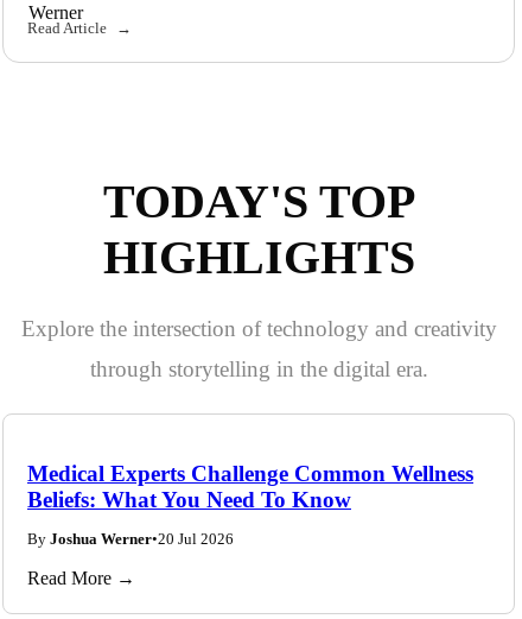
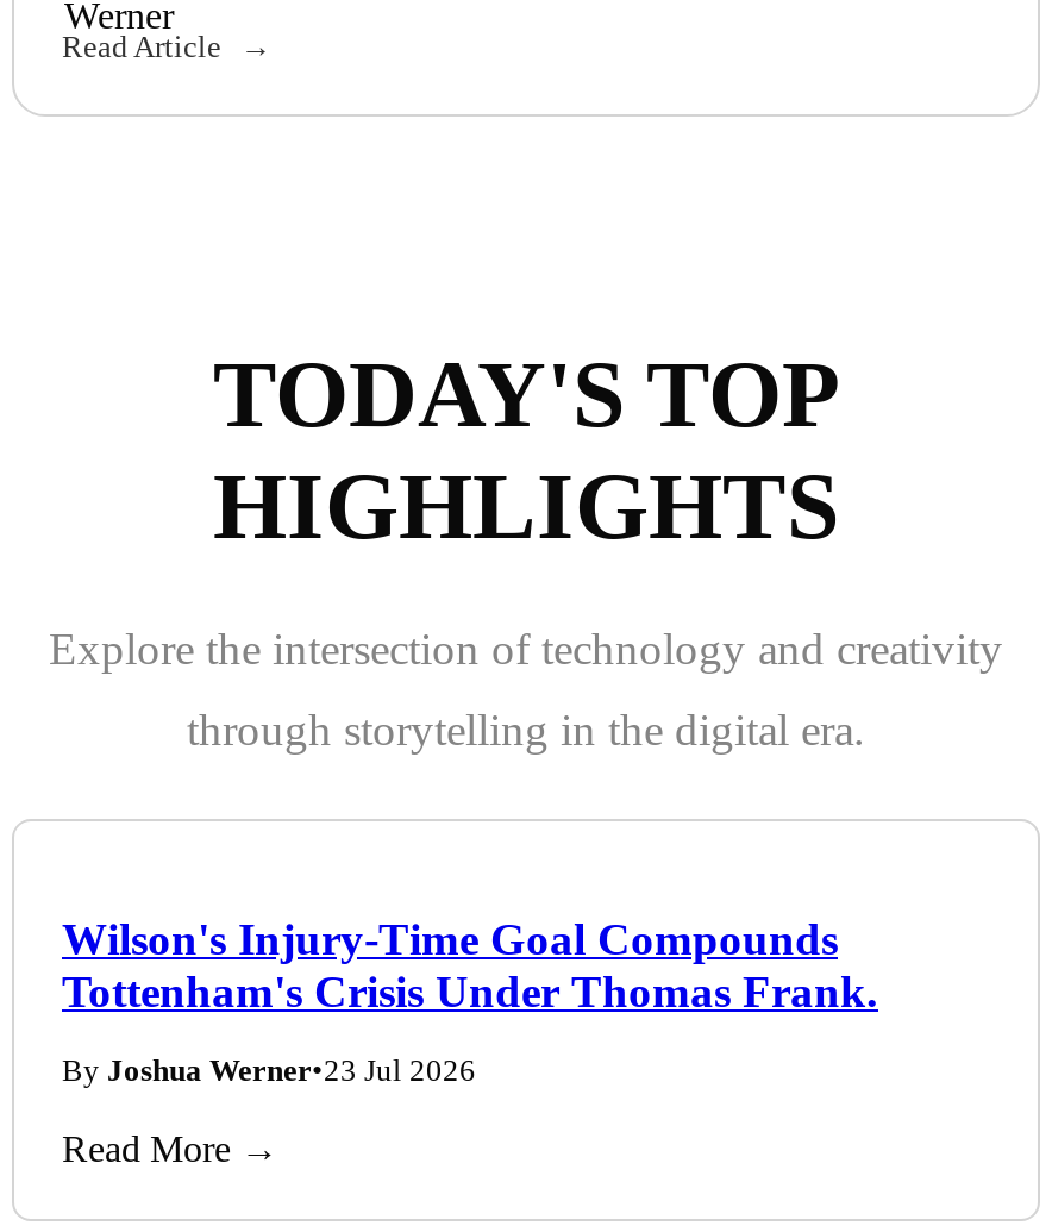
[27,461,473,512] Medical Experts Challenge Common Wellness | Beliefs: What You Need To Know -> [62,914,878,1017] Wilson's Injury-Time Goal Compounds | Tottenham's Crisis Under Thomas Frank.
[27,531,234,548] By Joshua Werner•20 Jul 2026 -> [62,1055,476,1088] By Joshua Werner•23 Jul 2026

